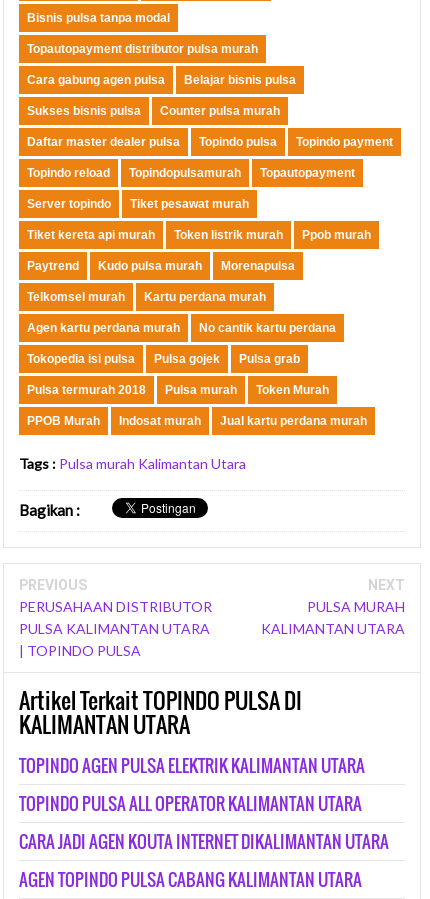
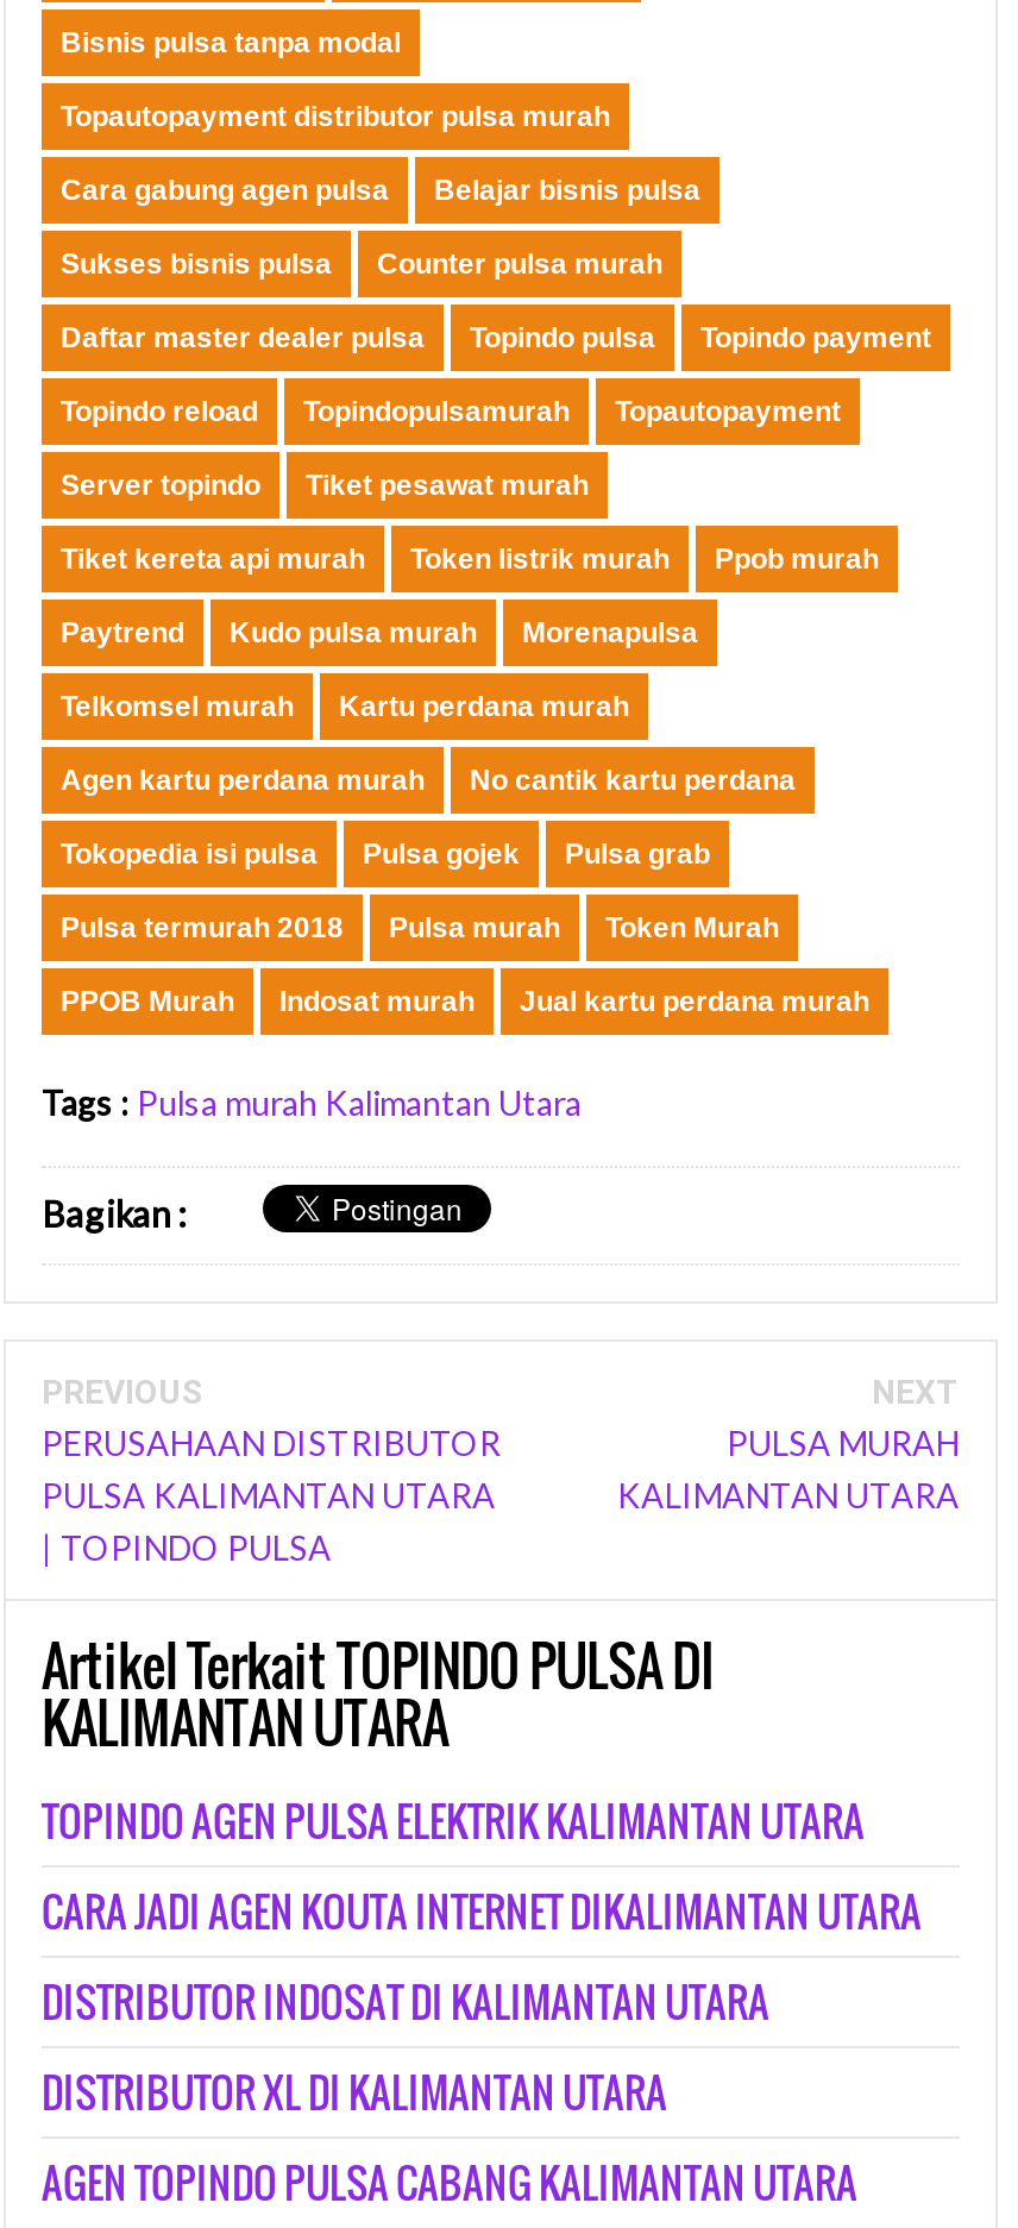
[19,791,362,816] TOPINDO PULSA ALL OPERATOR KALIMANTAN UTARA -> none
moved [19,829,389,854] -> [42,1882,922,1941]: CARA JADI AGEN KOUTA INTERNET DIKALIMANTAN UTARA
none -> [42,1972,769,2122] DISTRIBUTOR INDOSAT DI KALIMANTAN UTARA | DISTRIBUTOR XL DI KALIMANTAN UTARA

